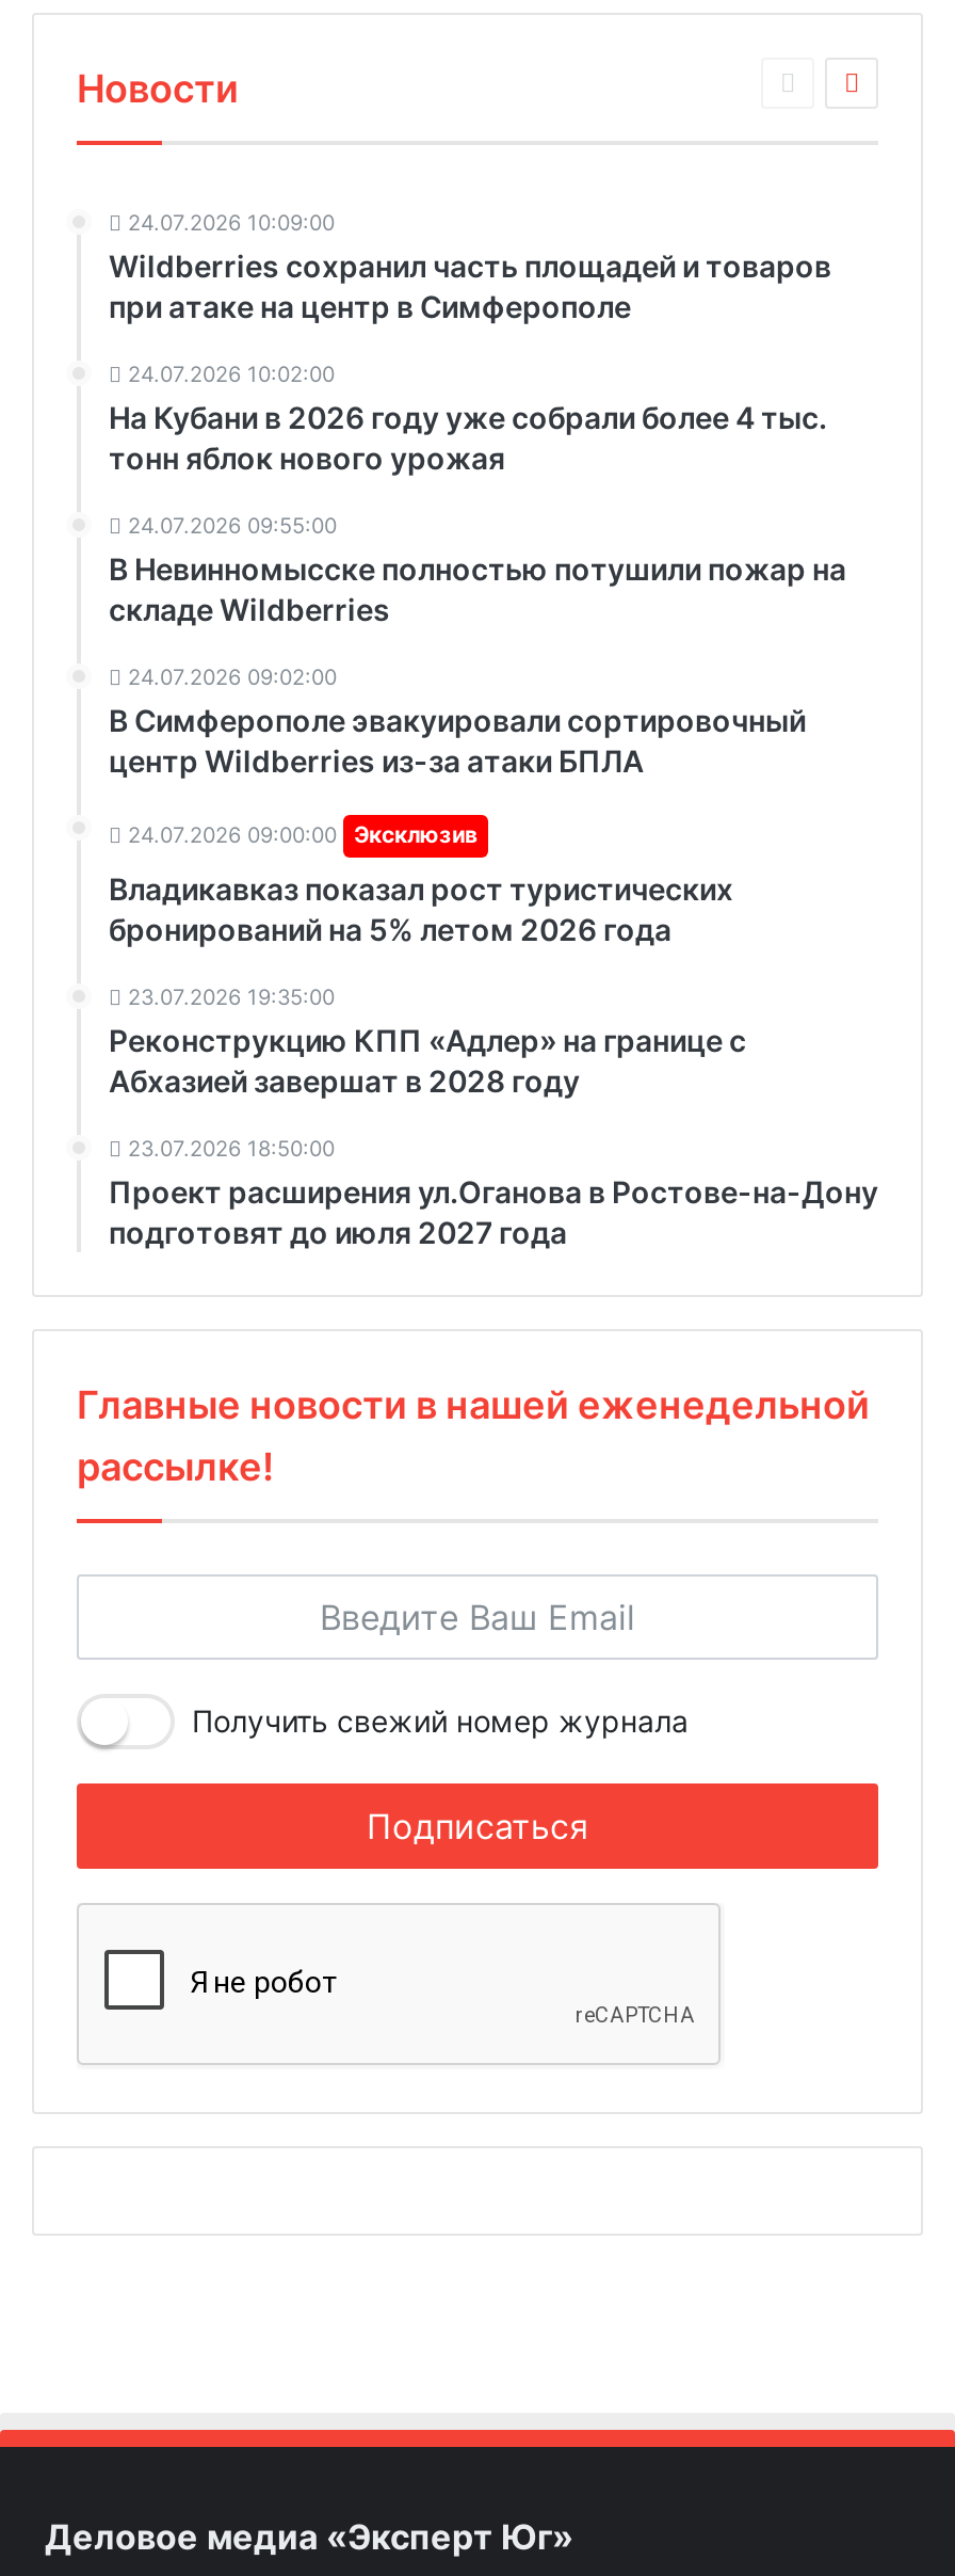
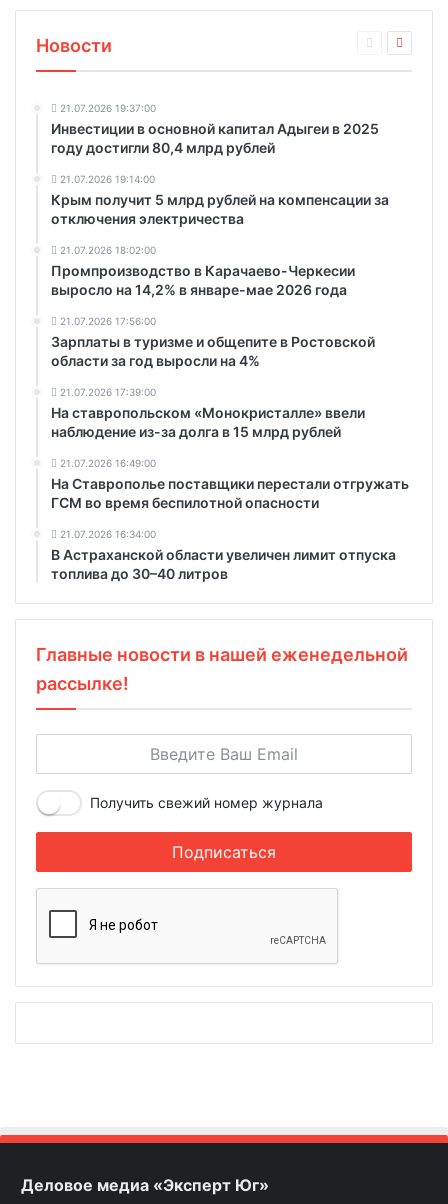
[109,208,878,1249] 24.07.2026 10:09:00 | Wildberries сохранил часть площадей и товаров | при атаке на центр в Симферополе | 24.07.2026 10:02:00 | На Кубани в 2026 году уже собрали более 4 тыс. | тонн яблок нового урожая | 24.07.2026 09:55:00 | В Невинномысске полностью потушили пожар на | складе Wildberries | 24.07.2026 09:02:00 | В Симферополе эвакуировали сортировочный | центр Wildberries из-за атаки БПЛА | 24.07.2026 09:00:00 | Эксклюзив | Владикавказ показал рост туристических | бронирований на 5% летом 2026 года | 23.07.2026 19:35:00 | Реконструкцию КПП «Адлер» на границе с | Абхазией завершат в 2028 году | 23.07.2026 18:50:00 | Проект расширения ул.Оганова в Ростове-на-Дону | подготовят до июля 2027 года -> [51,101,409,581] 21.07.2026 19:37:00 | Инвестиции в основной капитал Адыгеи в 2025 | году достигли 80,4 млрд рублей | 21.07.2026 19:14:00 | Крым получит 5 млрд рублей на компенсации за | отключения электричества | 21.07.2026 18:02:00 | Промпроизводство в Карачаево-Черкесии | выросло на 14,2% в январе-мае 2026 года | 21.07.2026 17:56:00 | Зарплаты в туризме и общепите в Ростовской | области за год выросли на 4% | 21.07.2026 17:39:00 | На ставропольском «Монокристалле» ввели | наблюдение из-за долга в 15 млрд рублей | 21.07.2026 16:49:00 | На Ставрополье поставщики перестали отгружать | ГСМ во время беспилотной опасности | 21.07.2026 16:34:00 | В Астраханской области увеличен лимит отпуска | топлива до 30–40 литров

